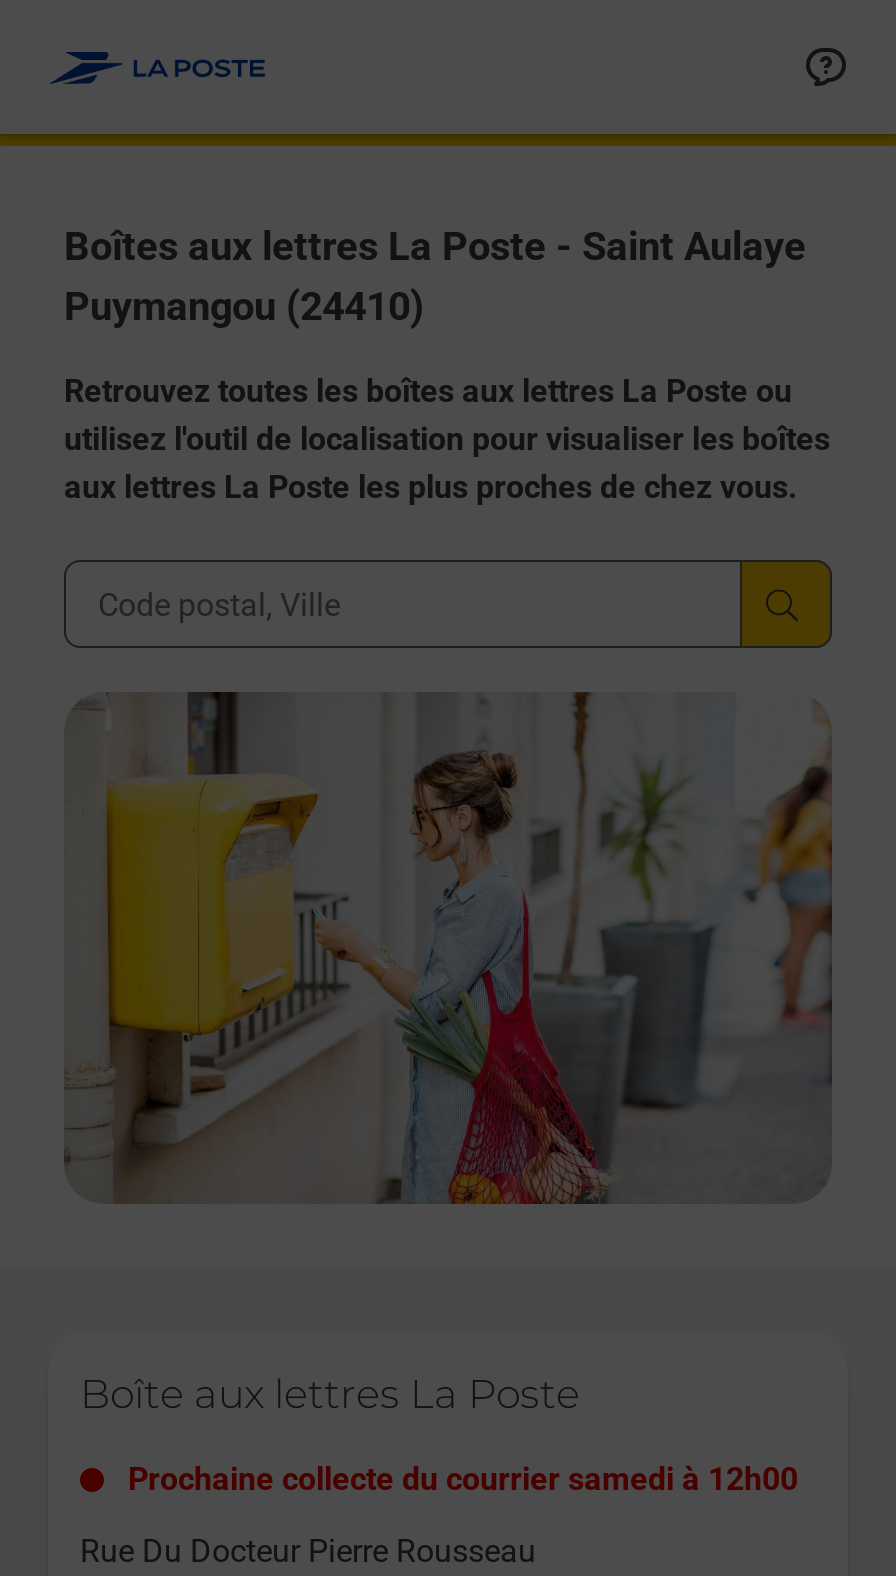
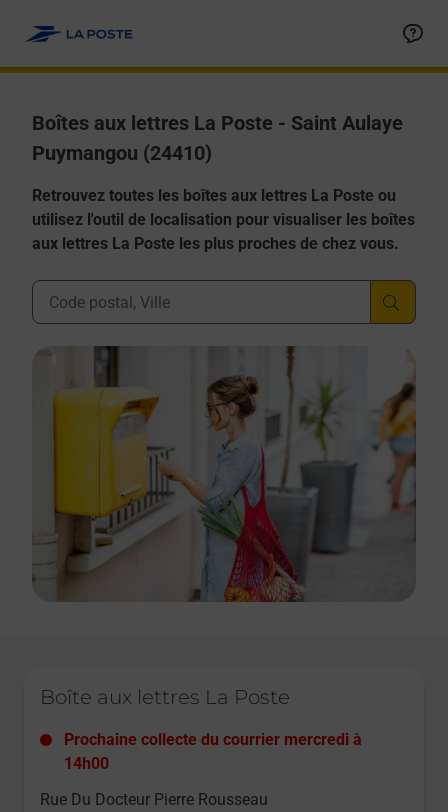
[128,1461,798,1499] Prochaine collecte du courrier samedi à 12h00 -> [64,730,362,773] Prochaine collecte du courrier mercredi à | 14h00

